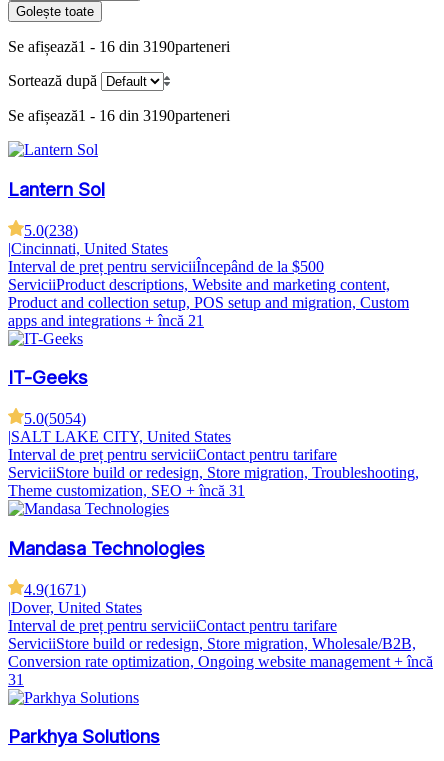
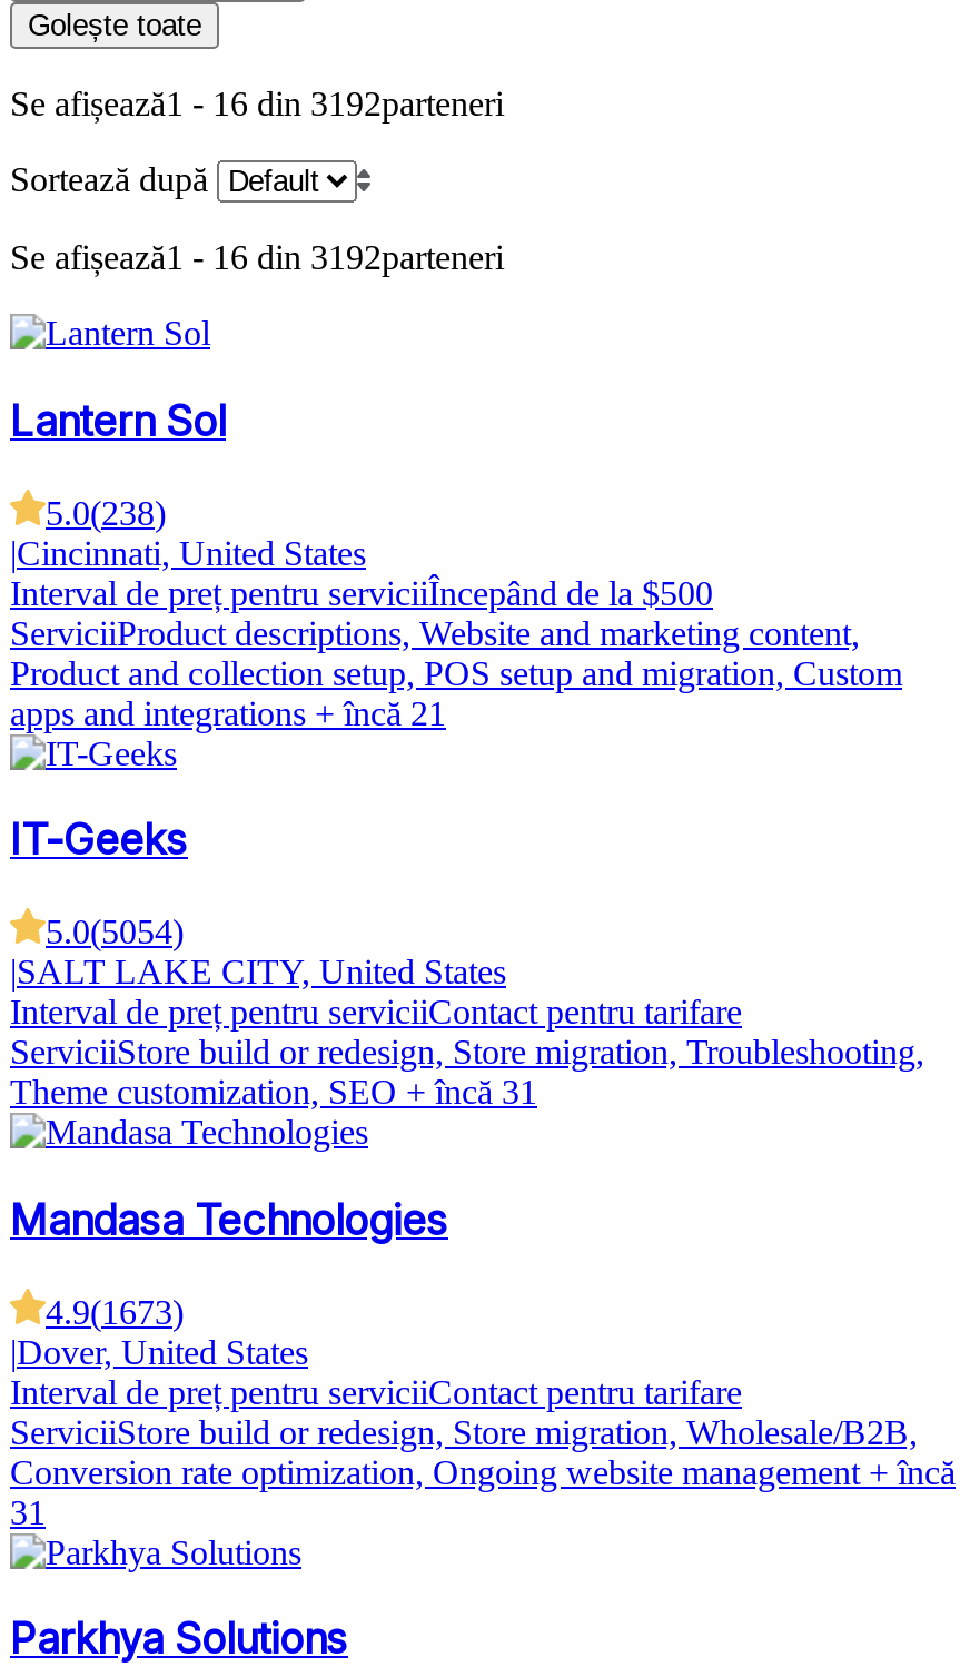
[8,38,230,55] Se afișează1 - 16 din 3190parteneri -> [10,85,504,123] Se afișează1 - 16 din 3192parteneri
[8,107,230,124] Se afișează1 - 16 din 3190parteneri -> [10,239,504,277] Se afișează1 - 16 din 3192parteneri
[24,581,86,598] 4.9(1671) -> [46,1292,184,1330] 4.9(1673)

